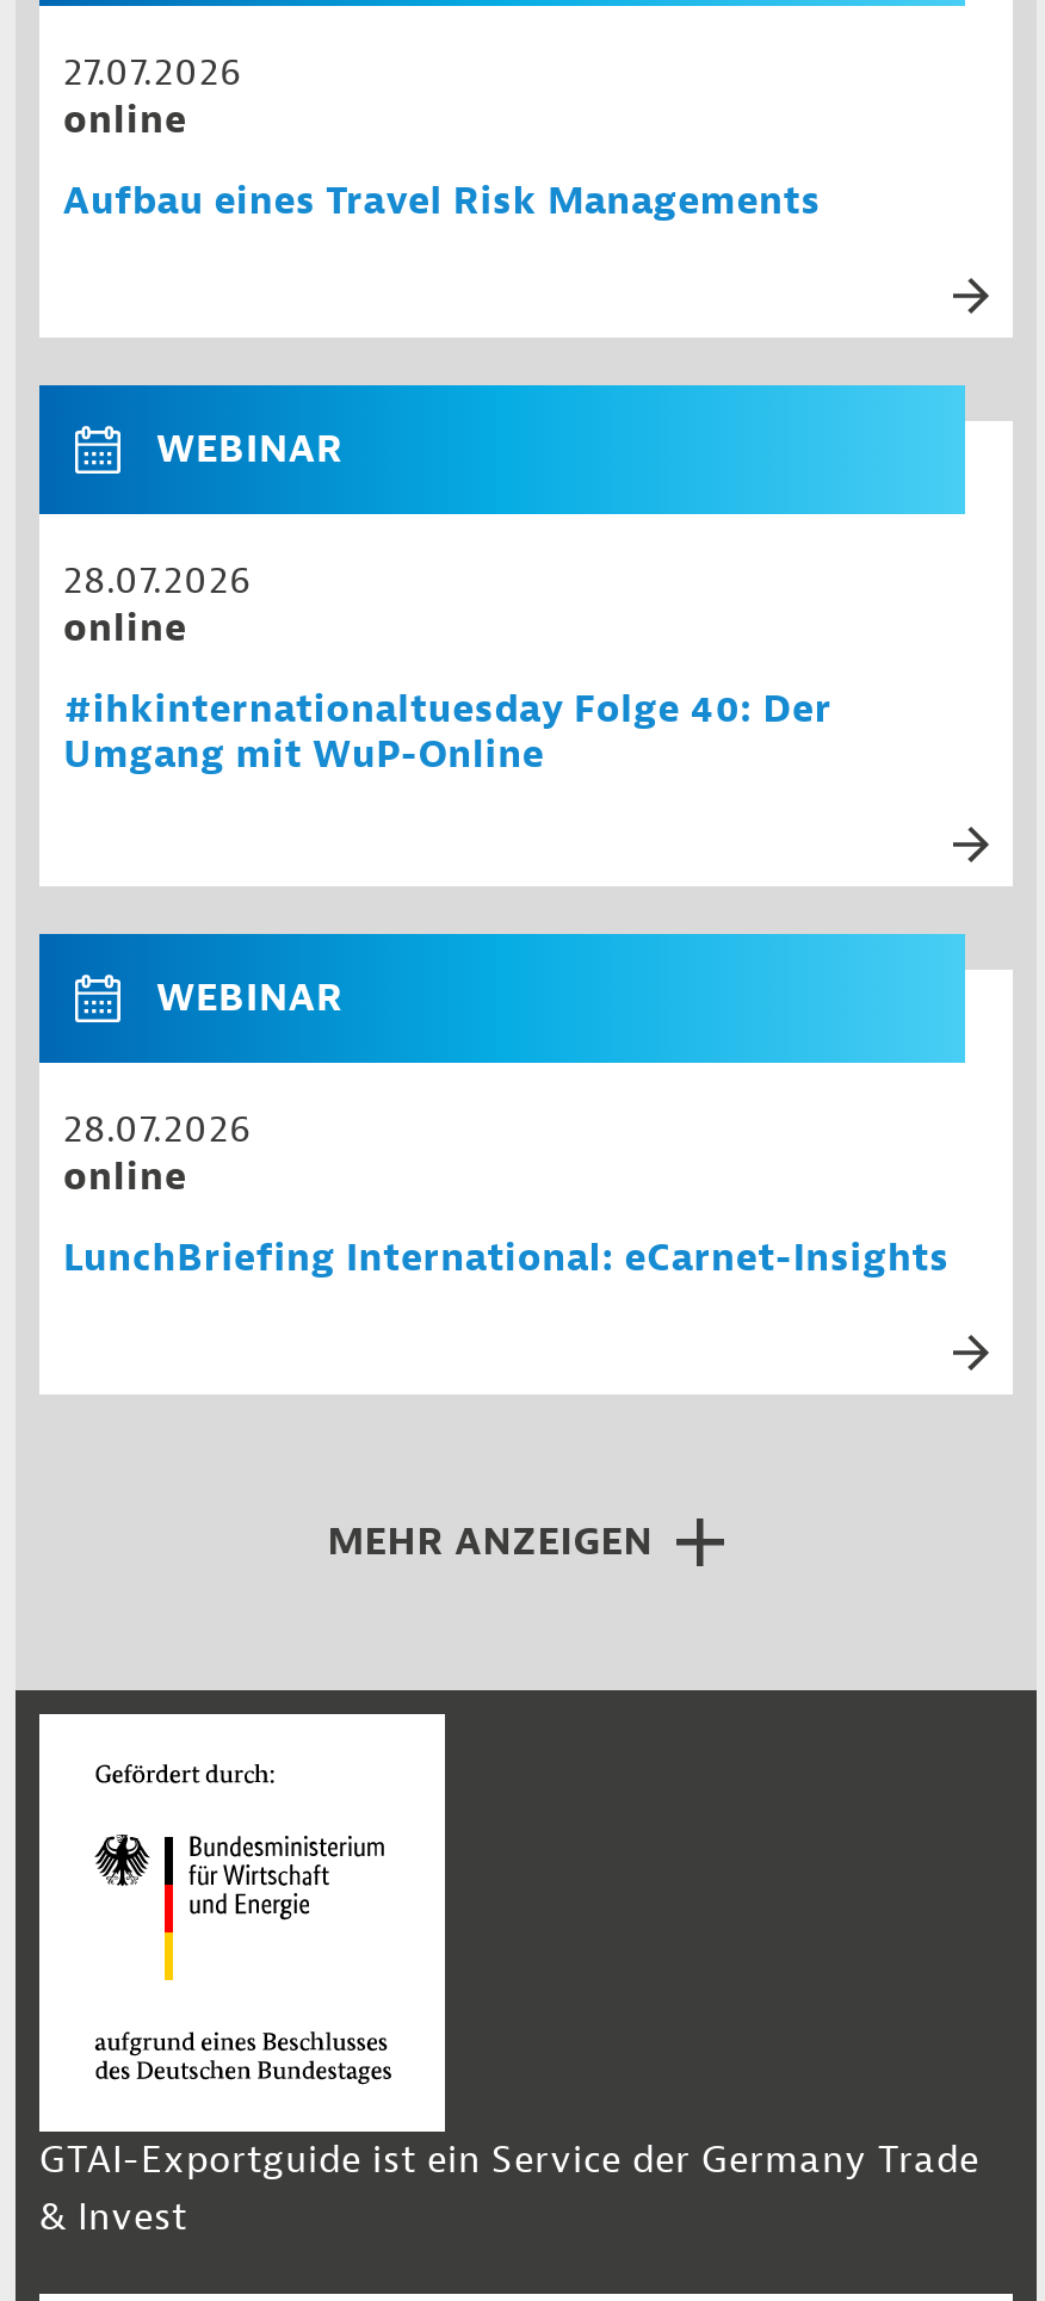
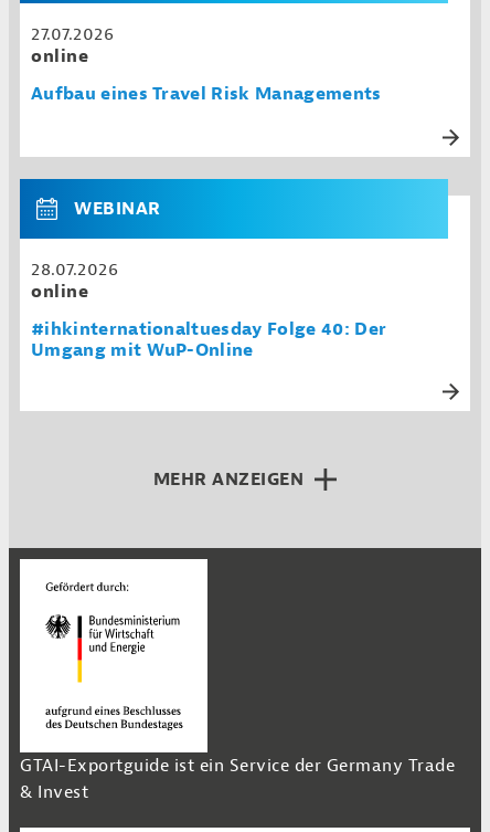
[63,975,949,1283] WEBINAR | 28.07.2026 | online | LunchBriefing International: eCarnet-Insights -> none

